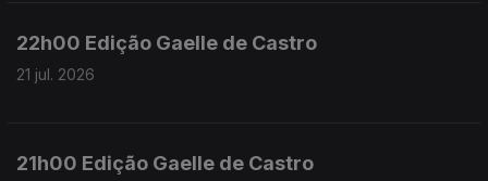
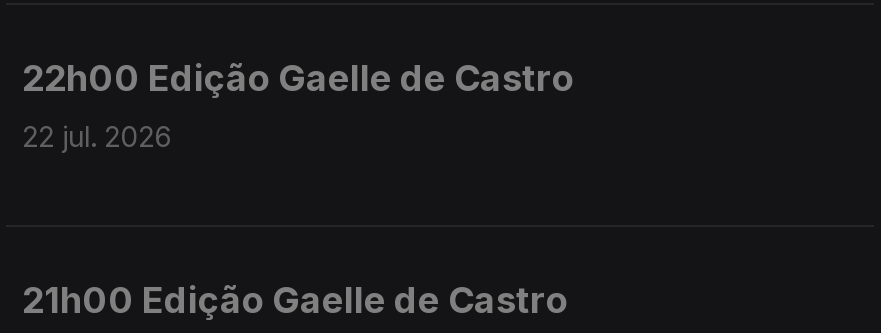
[16,65,95,83] 21 jul. 2026 -> [22,119,172,153] 22 jul. 2026

